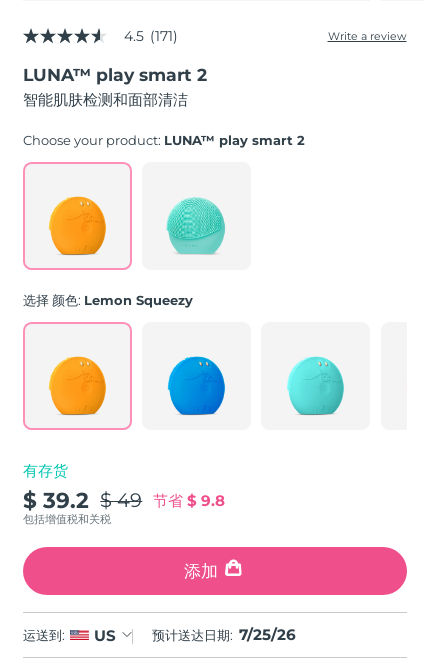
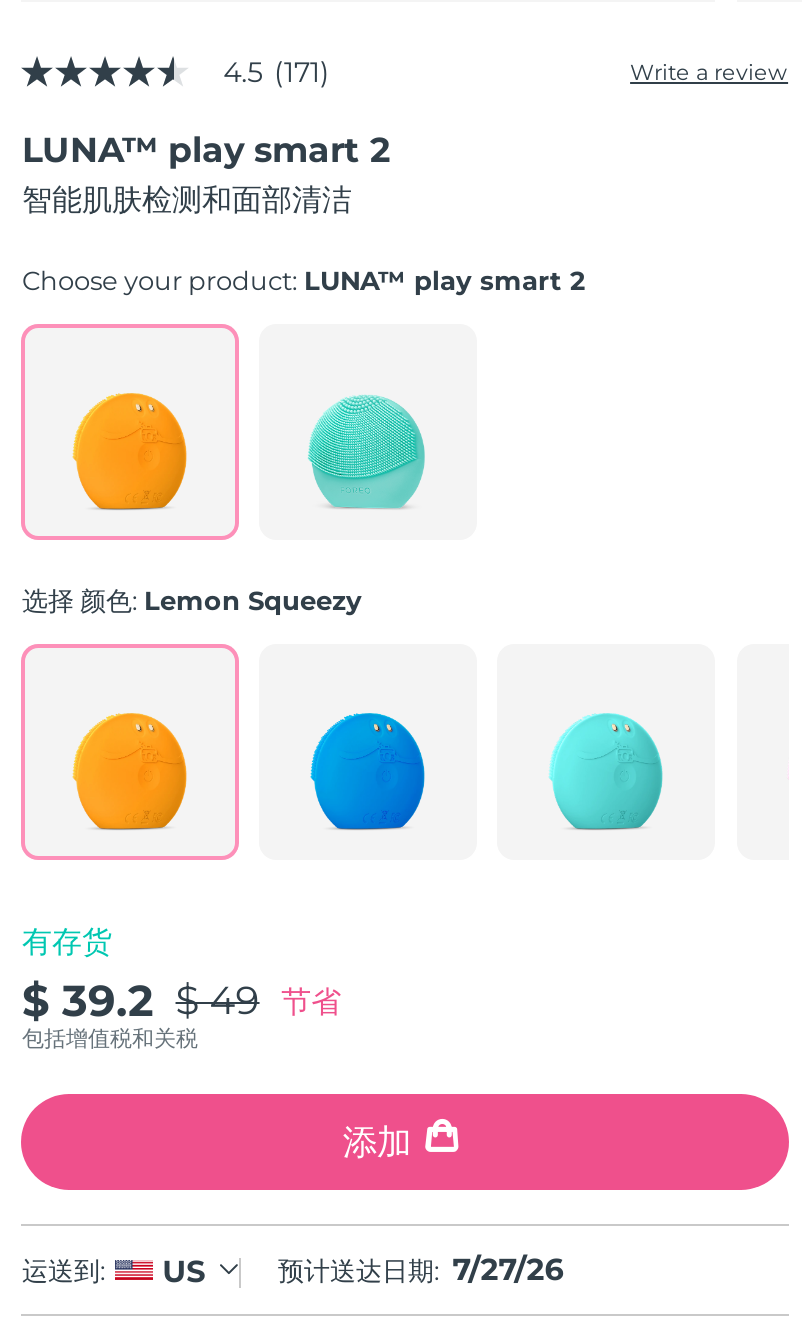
[23,487,225,513] $ 39.2 $ 49 节省$ 9.8 -> [22,974,341,1026] $ 39.2 $ 49 节省
[151,625,296,644] 预计送达日期: 7/25/26 -> [278,1250,565,1288] 预计送达日期: 7/27/26

